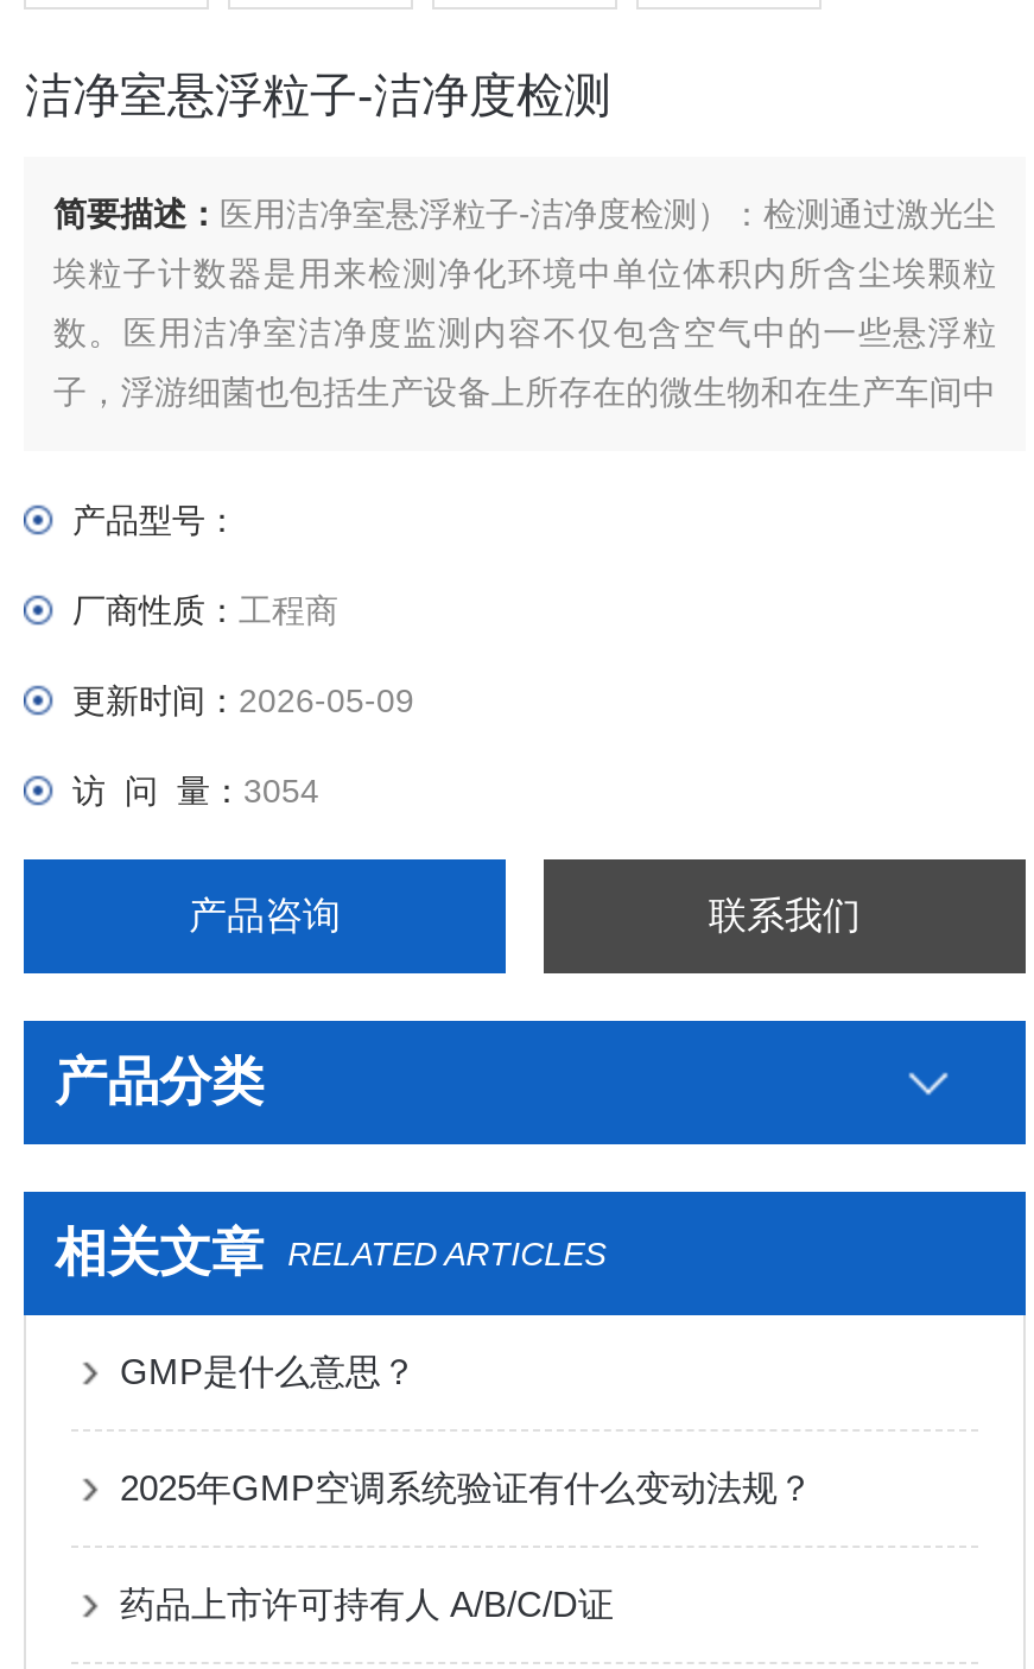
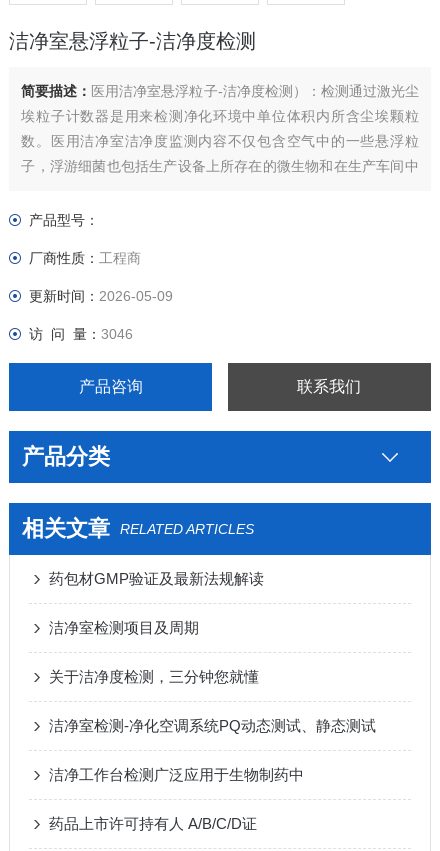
[72,772,319,810] 访 问 量：3054 -> [29,326,133,342] 访 问 量：3046
[120,1351,813,1508] GMP是什么意思？ | 2025年GMP空调系统验证有什么变动法规？ -> [49,570,376,783] 药包材GMP验证及最新法规解读 | 洁净室检测项目及周期 | 关于洁净度检测，三分钟您就懂 | 洁净室检测-净化空调系统PQ动态测试、静态测试 | 洁净工作台检测广泛应用于生物制药中

